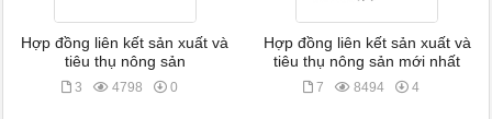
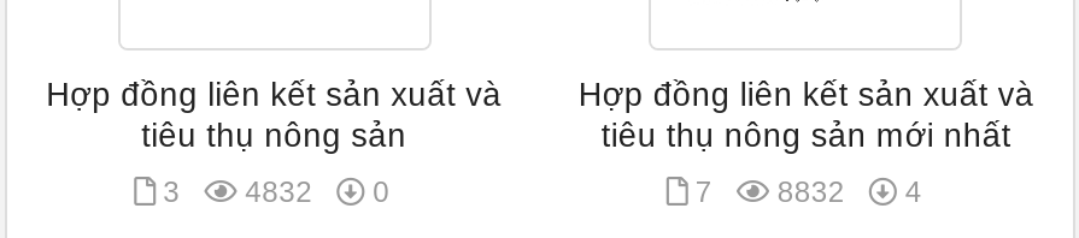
[74,80,177,95] 3 4798 0 -> [163,175,390,209] 3 4832 0
[317,80,420,95] 7 8494 4 -> [695,175,922,209] 7 8832 4

